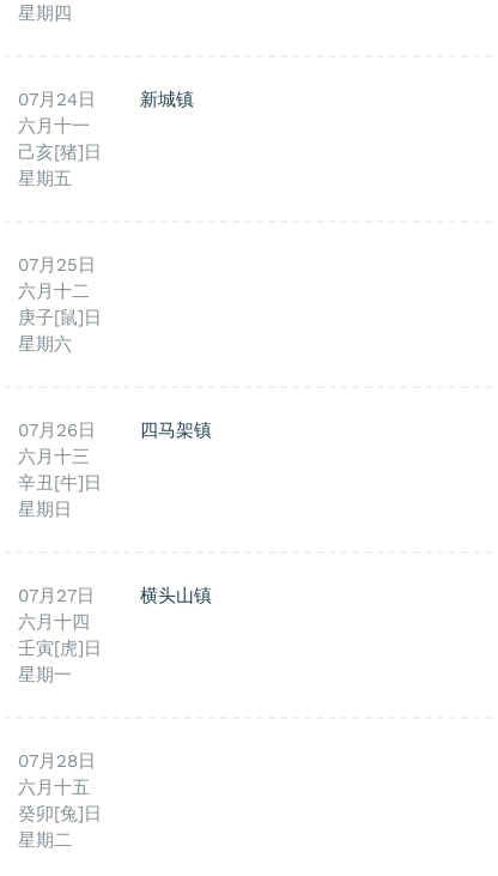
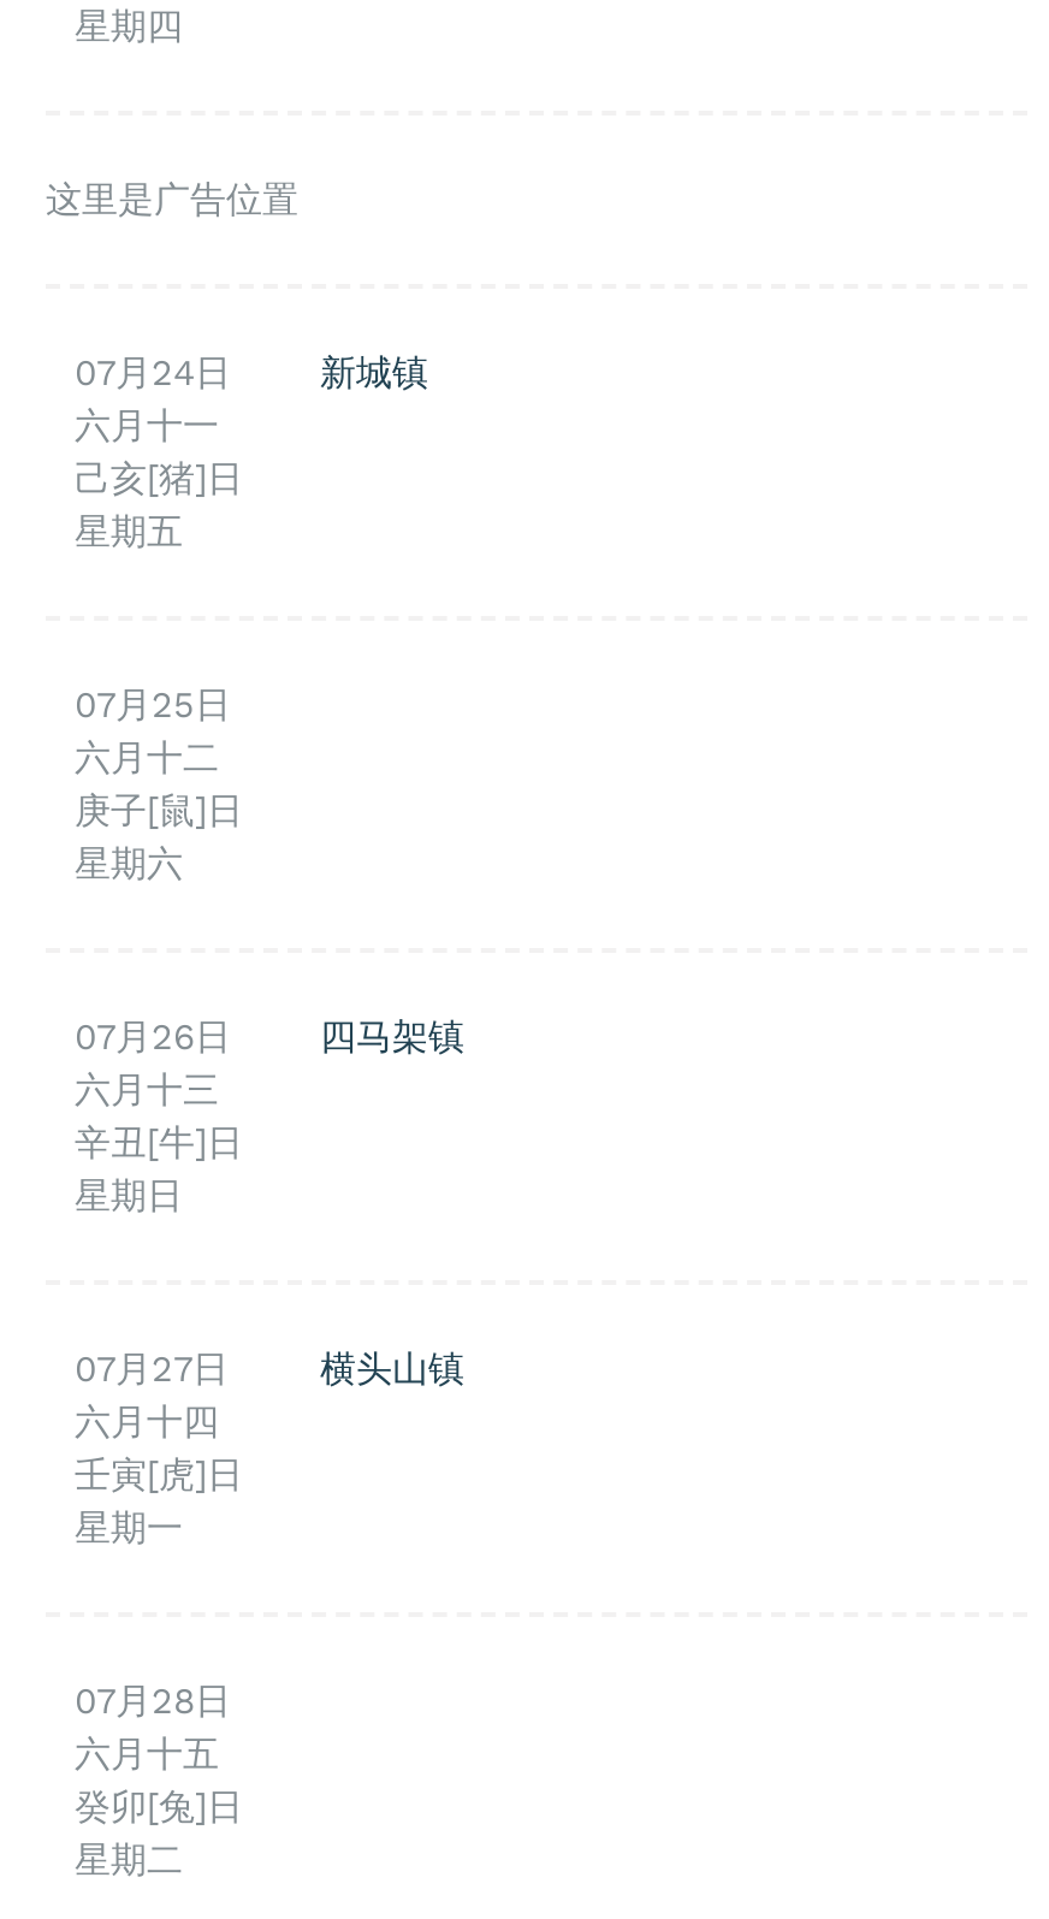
none -> [46,179,298,222] 这里是广告位置

